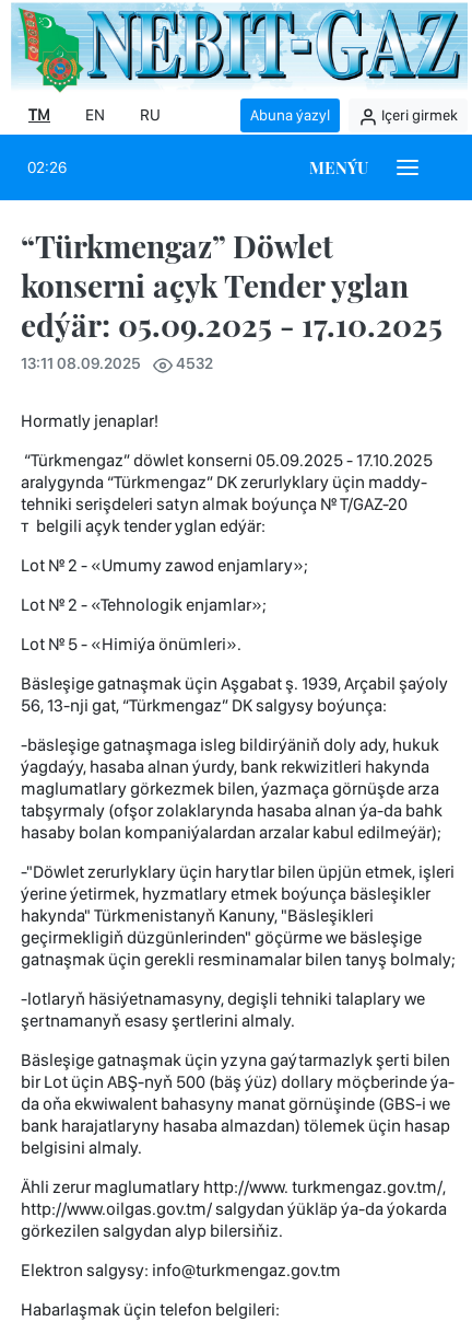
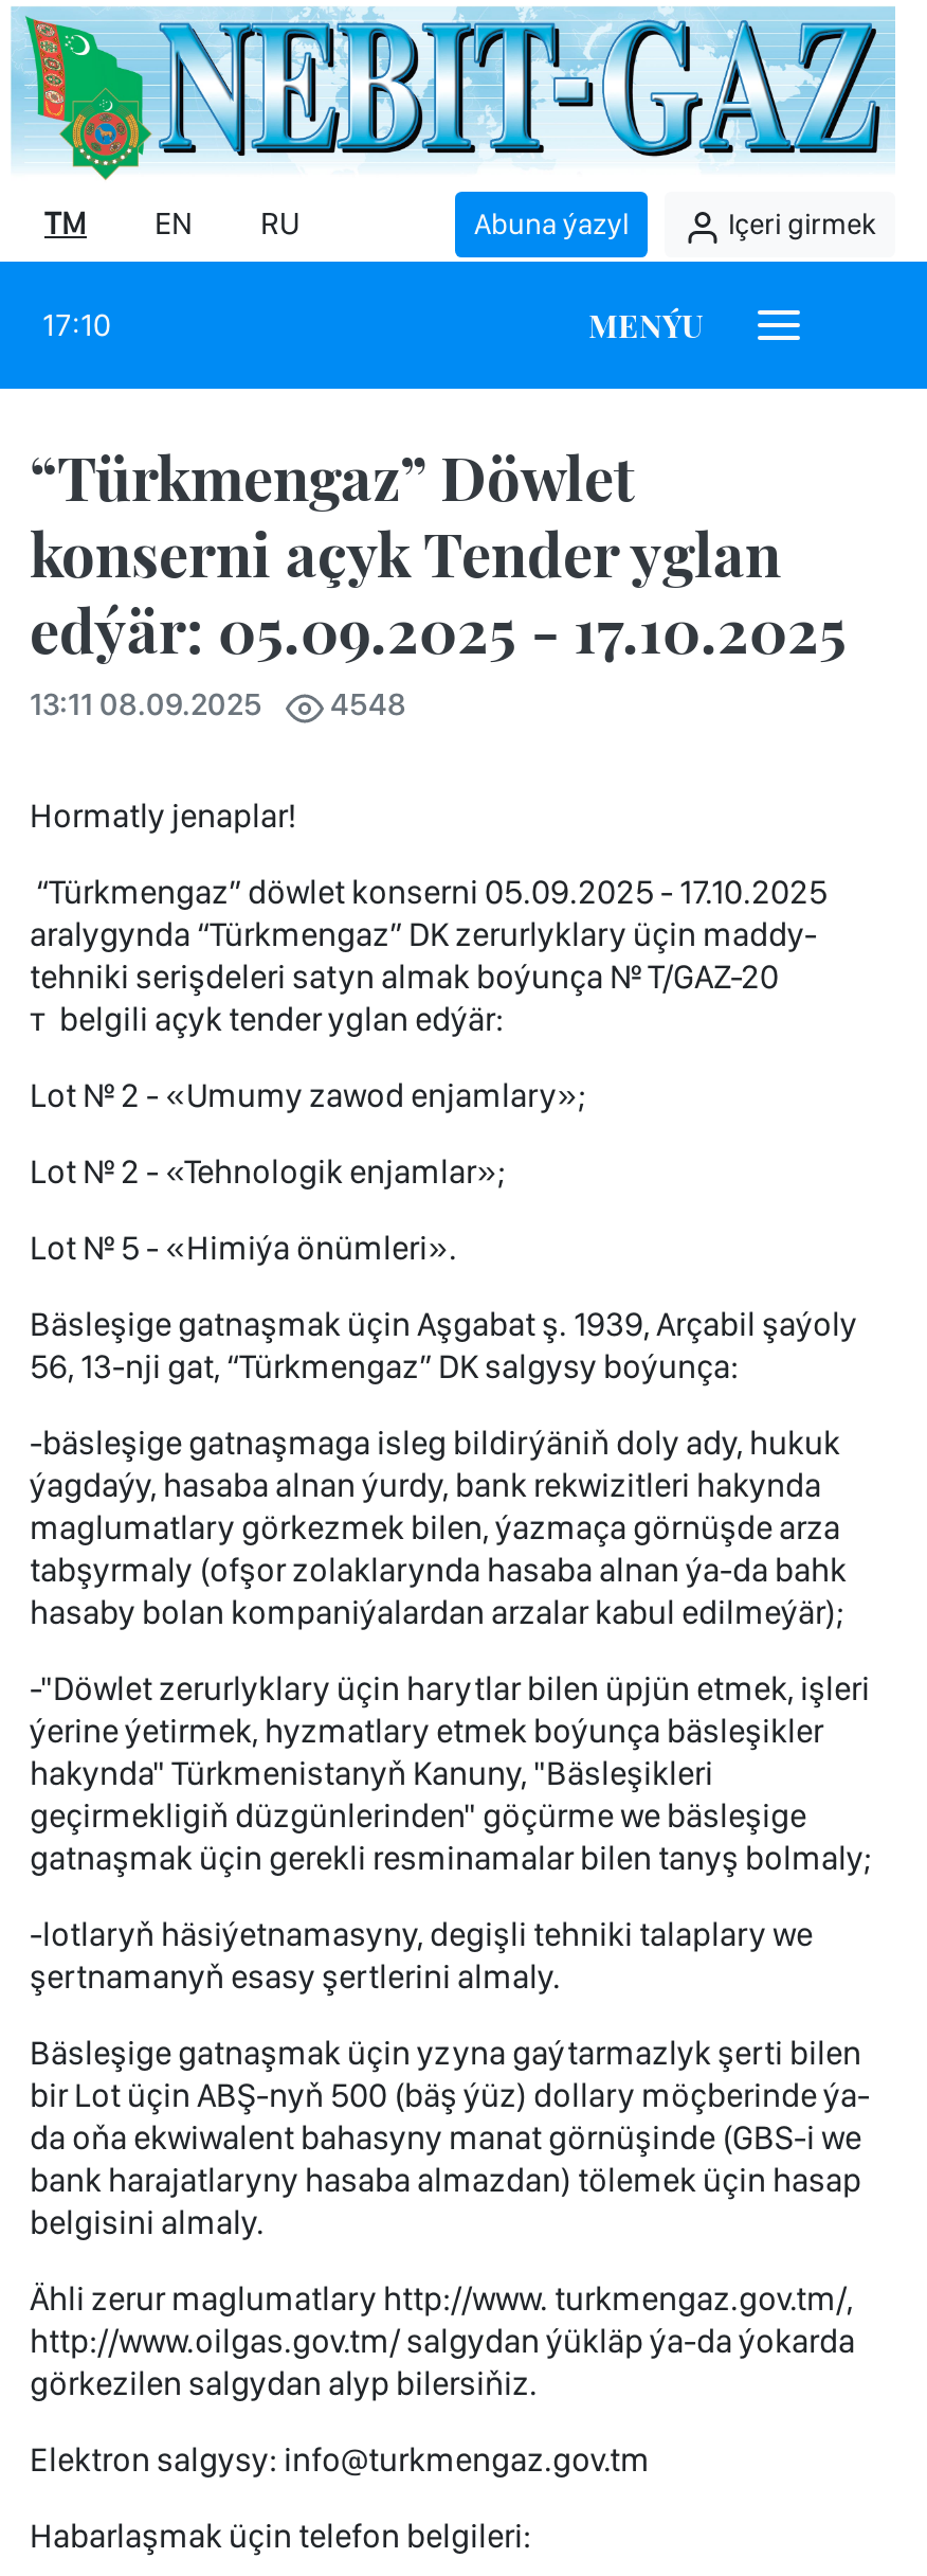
[27,157,67,177] 02:26 -> [42,306,110,344] 17:10
[21,354,213,374] 13:11 08.09.2025 4532 -> [30,686,406,724] 13:11 08.09.2025 4548

